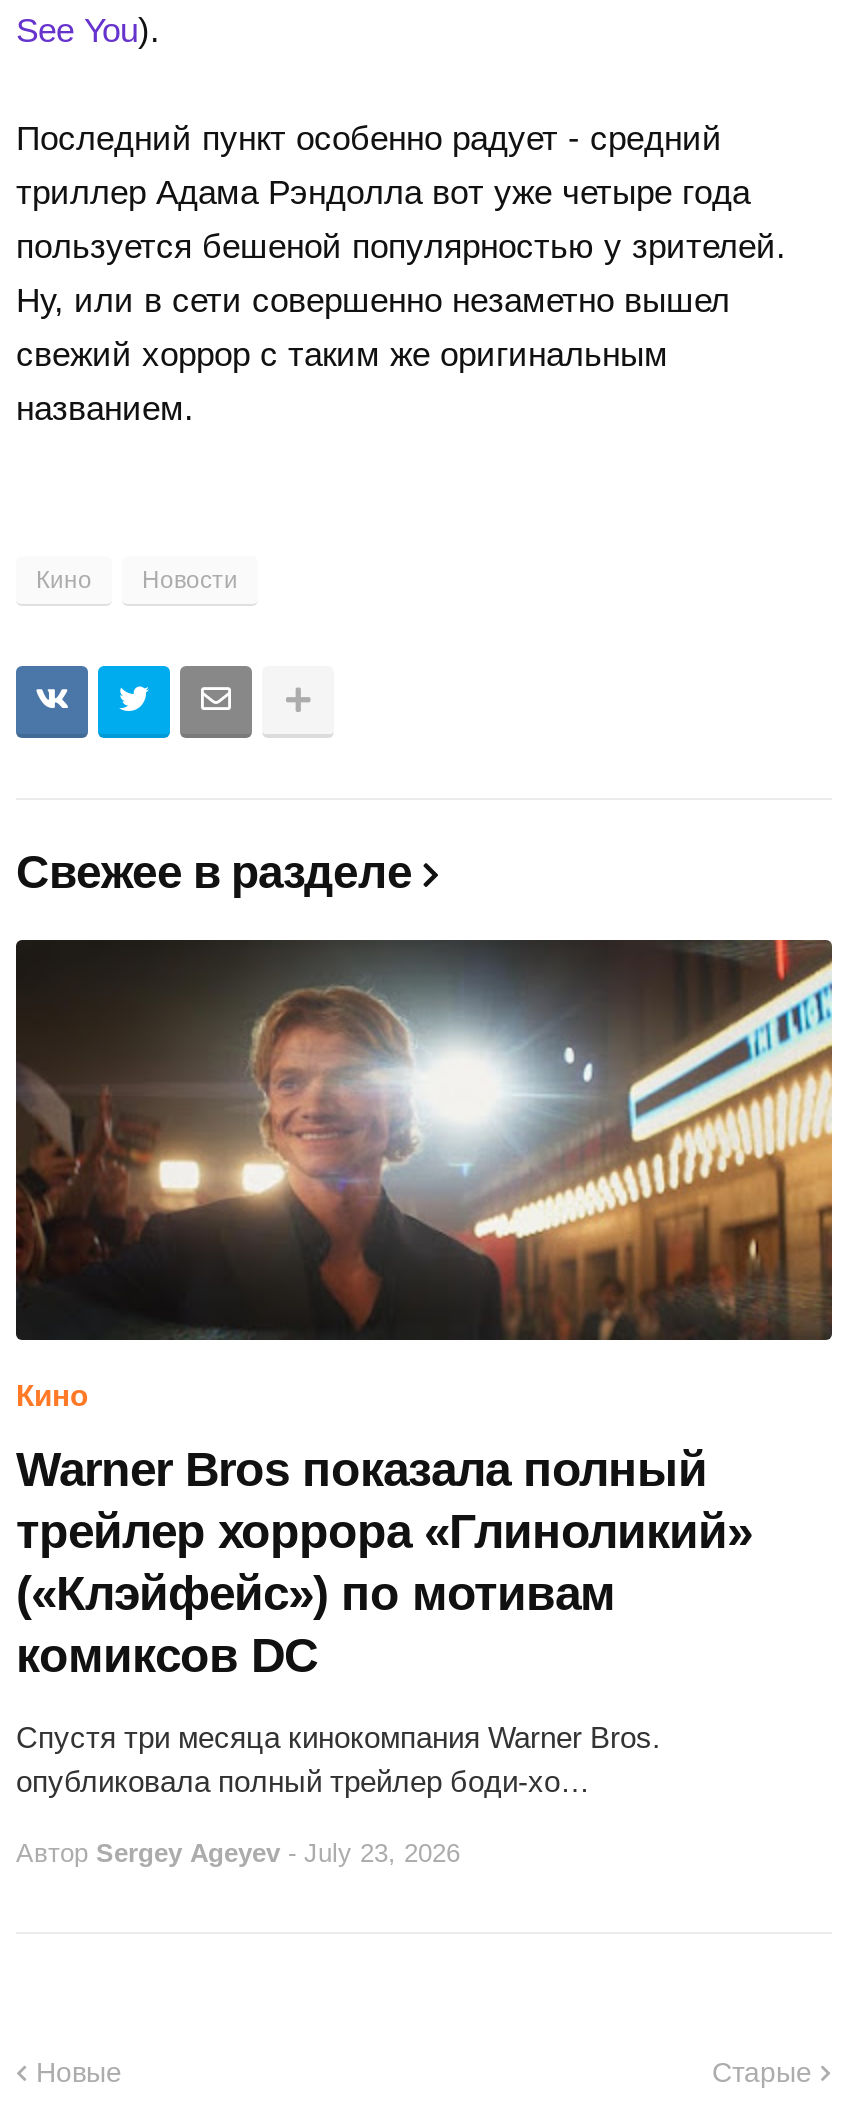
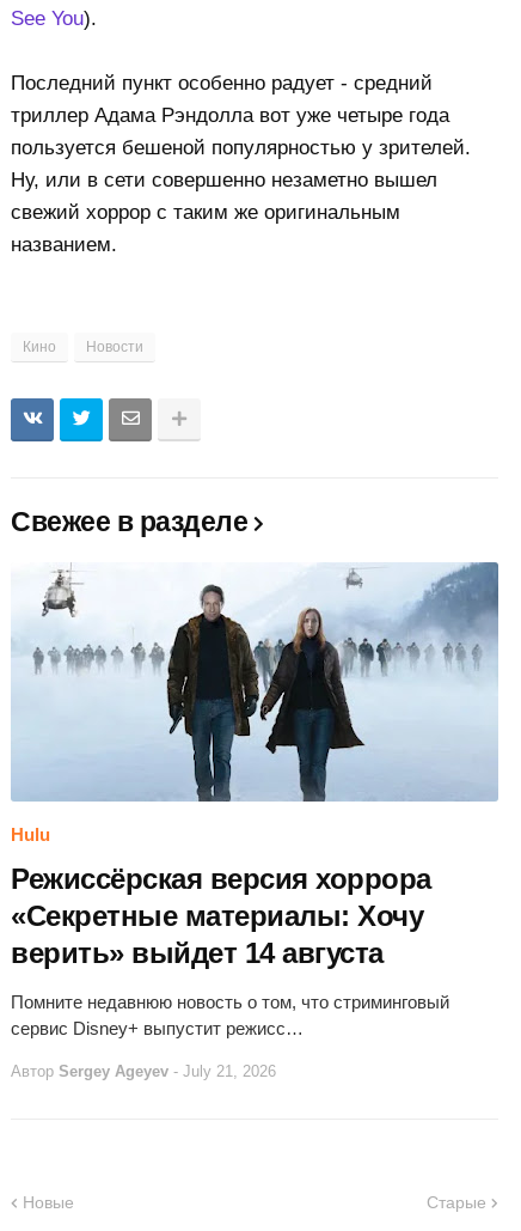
[14,938,834,1412] [image] | Кино -> [11,561,498,844] [image] | Hulu
[16,1442,752,1682] Warner Bros показала полный | трейлер хоррора «Глиноликий» | («Клэйфейс») по мотивам | комиксов DC -> [11,862,431,969] Режиссёрская версия хоррора | «Секретные материалы: Хочу | верить» выйдет 14 августа
[16,1720,660,1798] Спустя три месяца кинокомпания Warner Bros. | опубликовала полный трейлер боди-хо… -> [11,992,449,1038] Помните недавнюю новость о том, что стриминговый | сервис Disney+ выпустит режисс…
[16,1838,460,1868] Автор Sergey Ageyev - July 23, 2026 -> [11,1062,276,1080] Автор Sergey Ageyev - July 21, 2026

